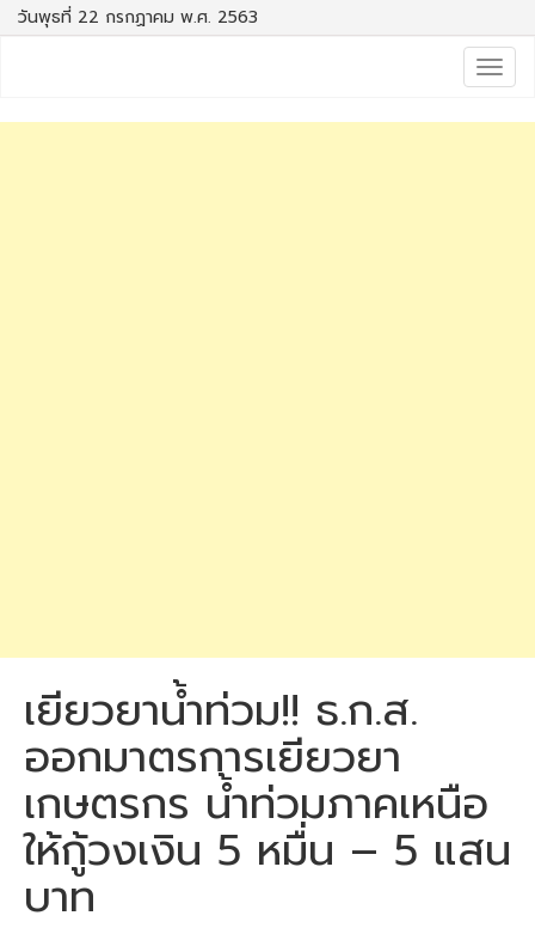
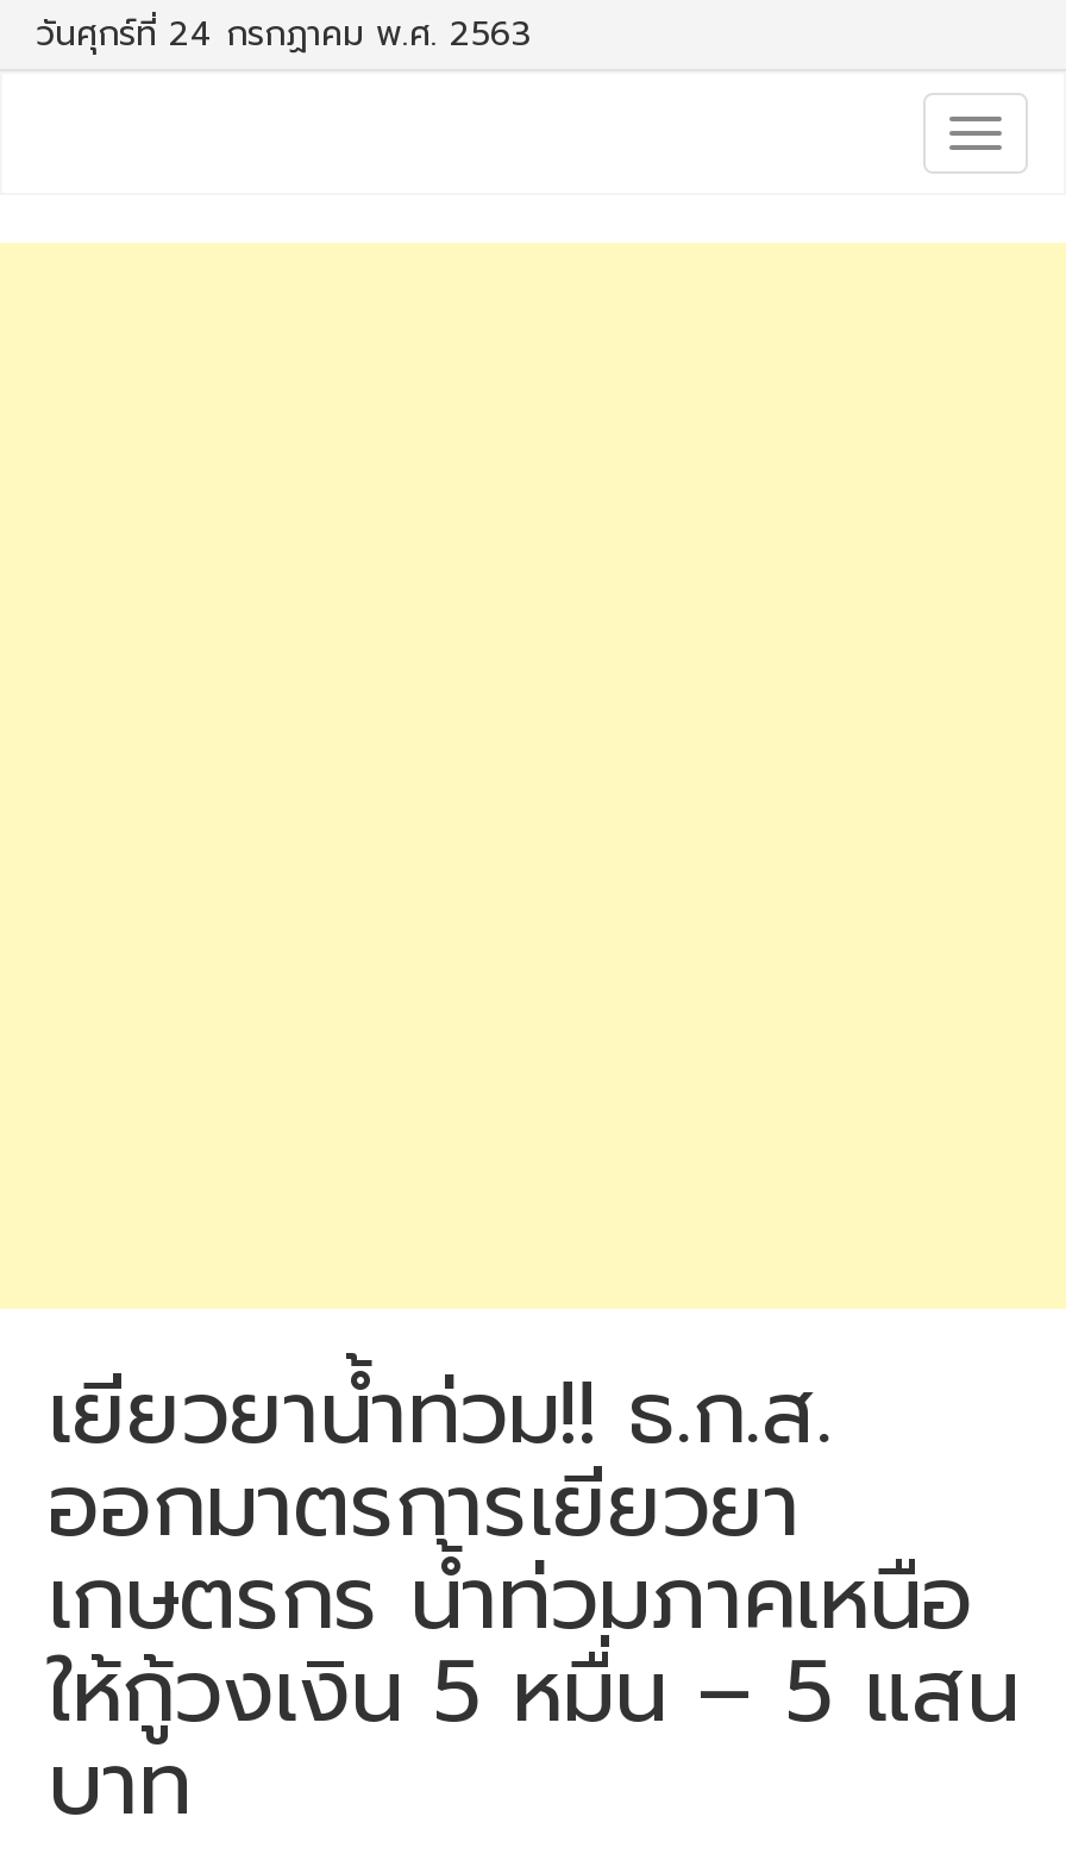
[18,5,258,30] วันพุธที่ 22 กรกฏาคม พ.ศ. 2563 -> [36,10,531,59] วันศุกร์ที่ 24 กรกฏาคม พ.ศ. 2563

